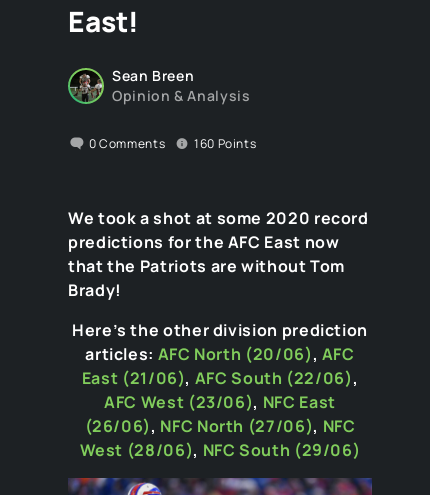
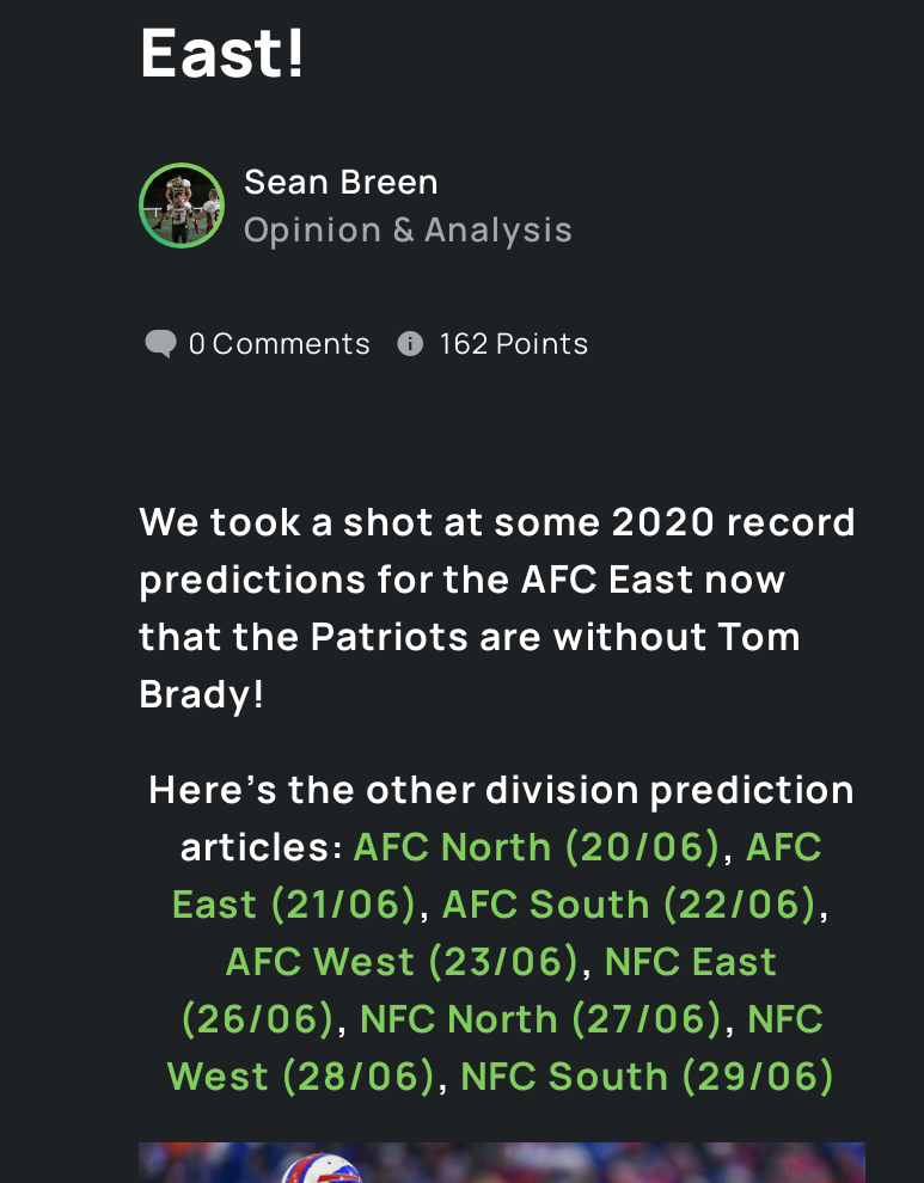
[89,135,256,152] 0 Comments 160 Points -> [188,323,589,363] 0 Comments 162 Points

